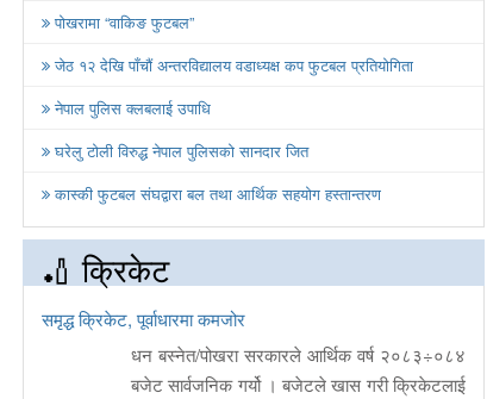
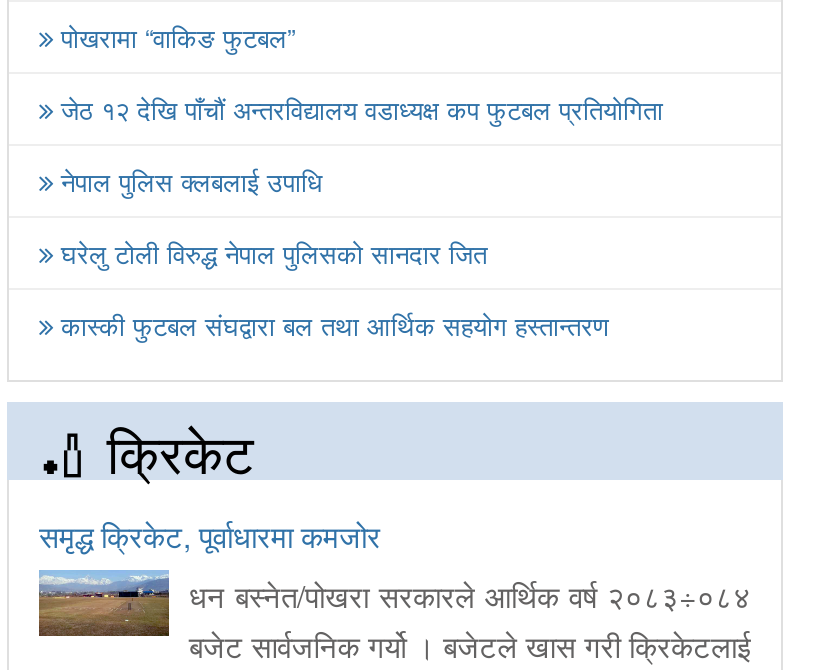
none -> [37,568,171,638] [image]

